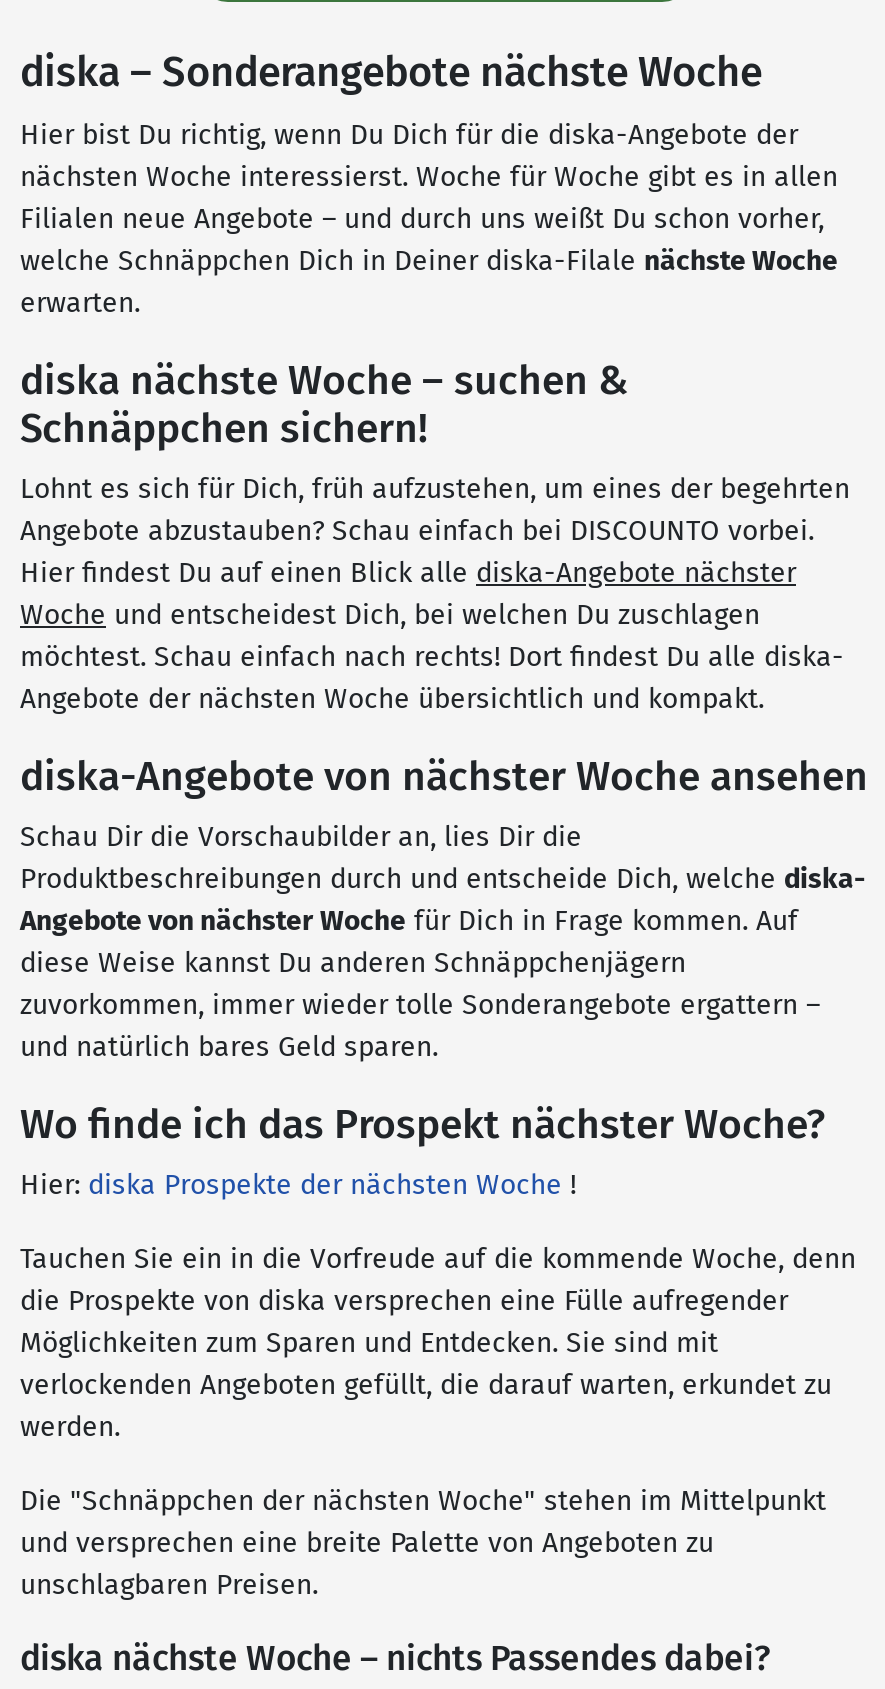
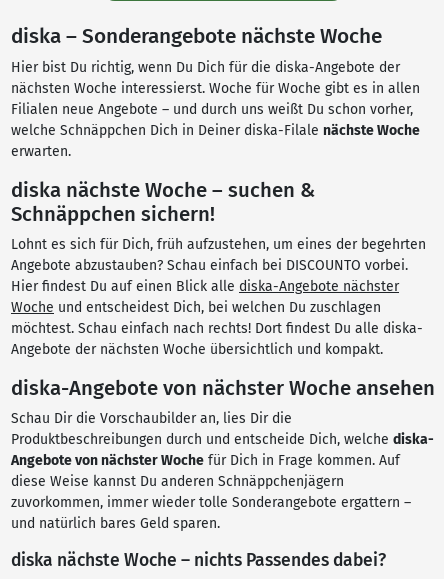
[20,1100,856,1602] Wo finde ich das Prospekt nächster Woche? | Hier: diska Prospekte der nächsten Woche! | Tauchen Sie ein in die Vorfreude auf die kommende Woche, denn | die Prospekte von diska versprechen eine Fülle aufregender | Möglichkeiten zum Sparen und Entdecken. Sie sind mit | verlockenden Angeboten gefüllt, die darauf warten, erkundet zu | werden. | Die "Schnäppchen der nächsten Woche" stehen im Mittelpunkt | und versprechen eine breite Palette von Angeboten zu | unschlagbaren Preisen. -> none

